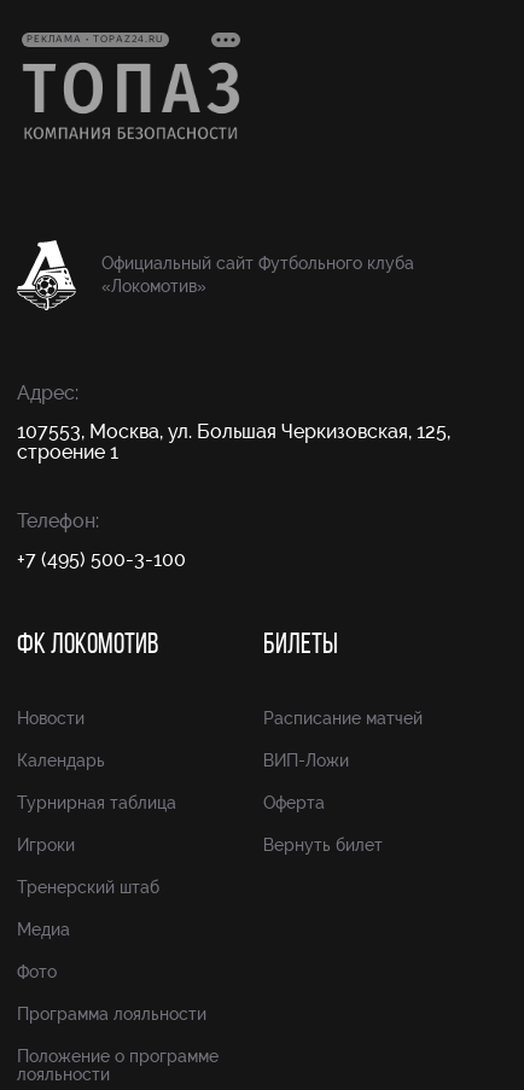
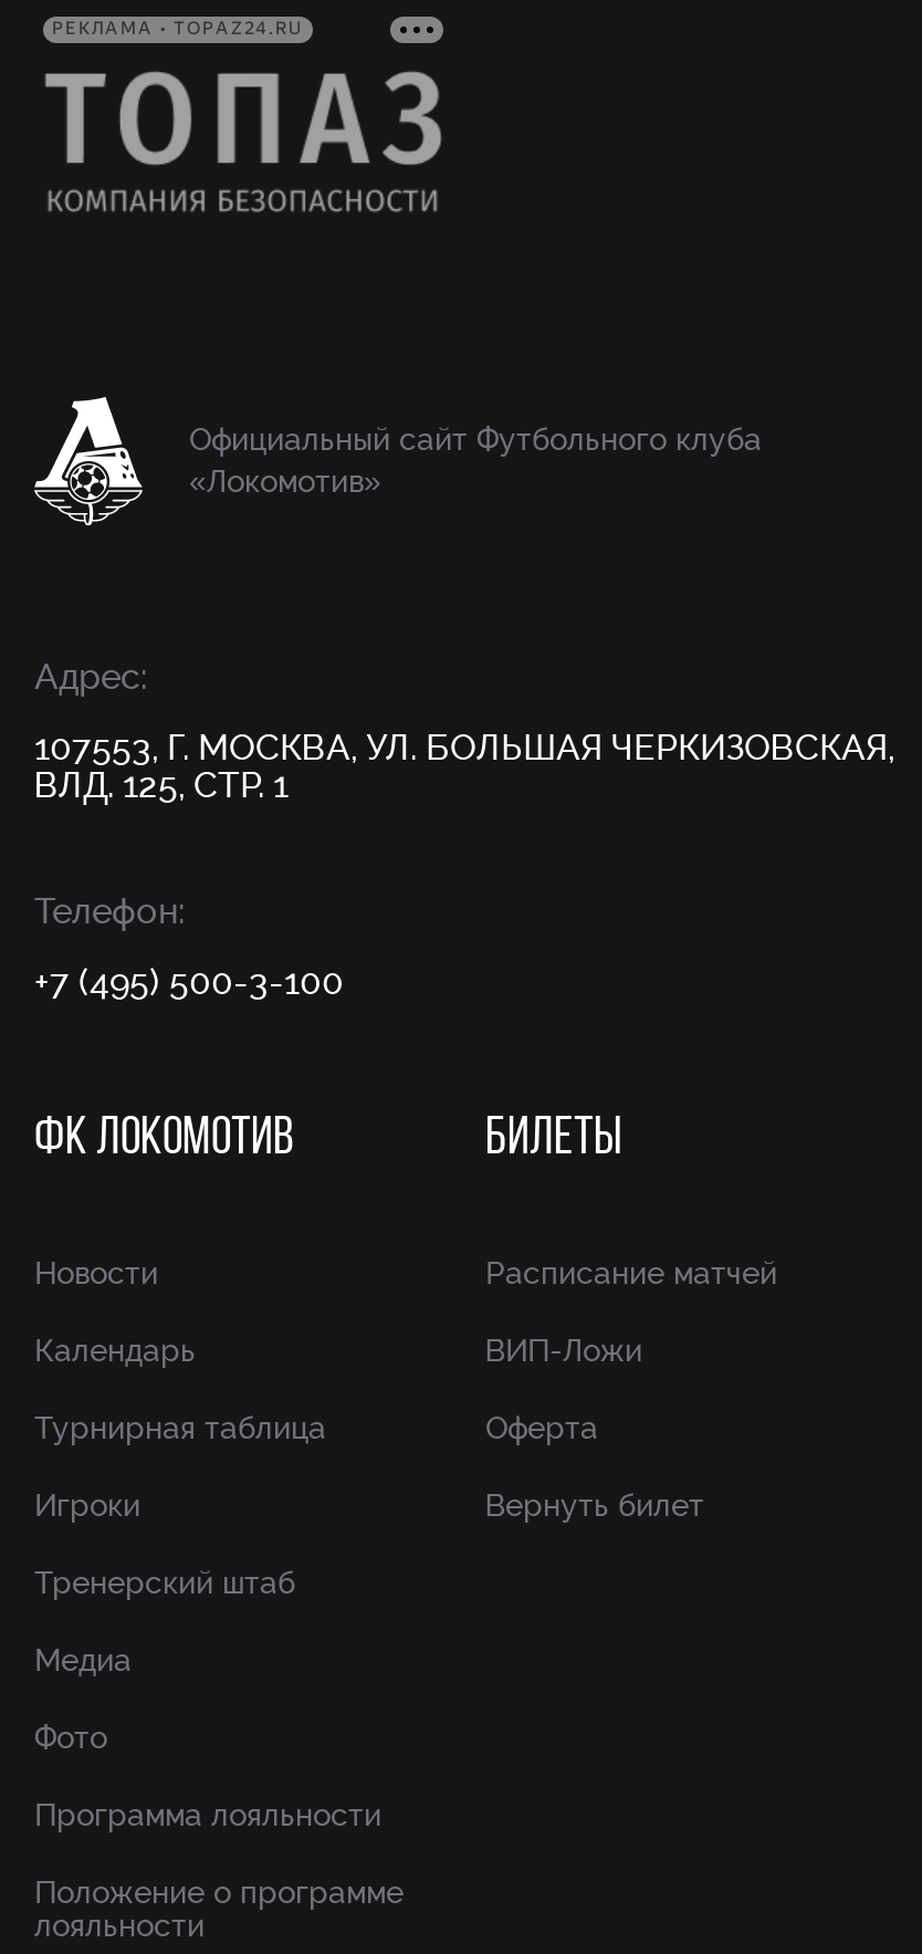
[17,420,450,464] 107553, Москва, ул. Большая Черкизовская, 125, | строение 1 -> [34,727,894,806] 107553, Г. МОСКВА, УЛ. БОЛЬШАЯ ЧЕРКИЗОВСКАЯ, | ВЛД. 125, СТР. 1

